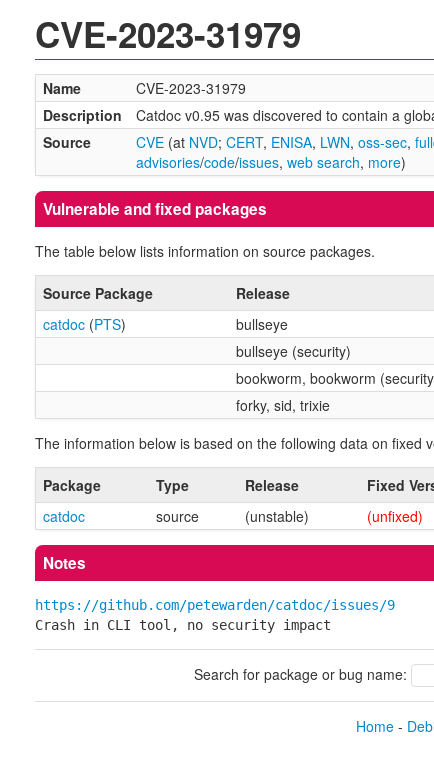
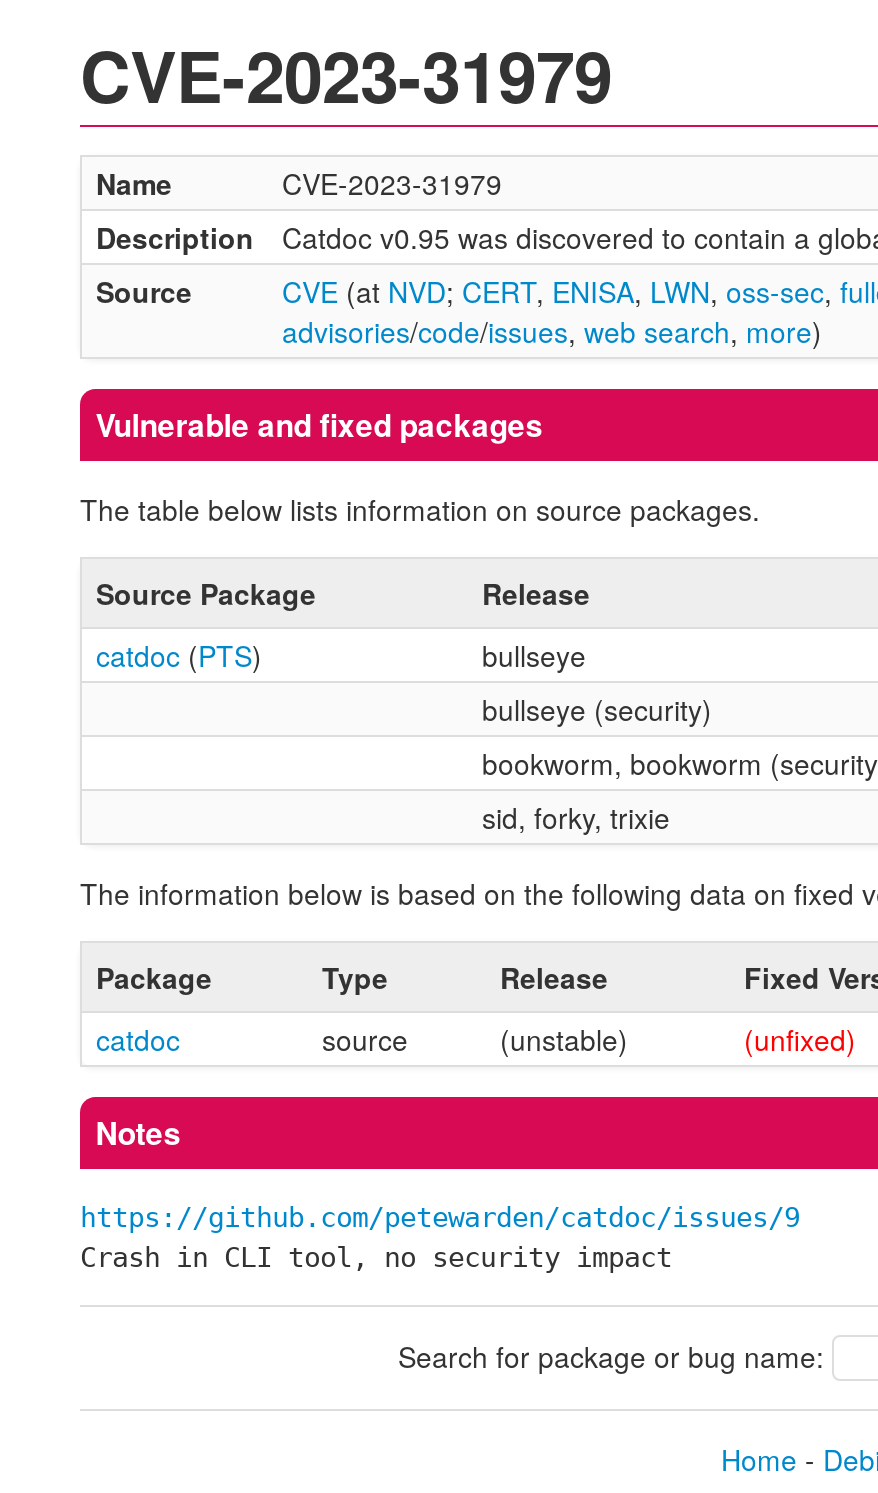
[236,395,330,415] forky, sid, trixie -> [482,797,670,837] sid, forky, trixie

